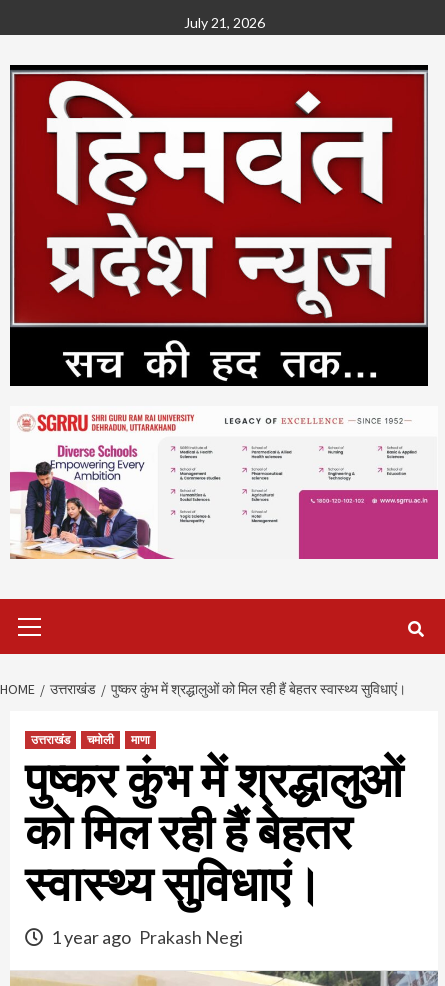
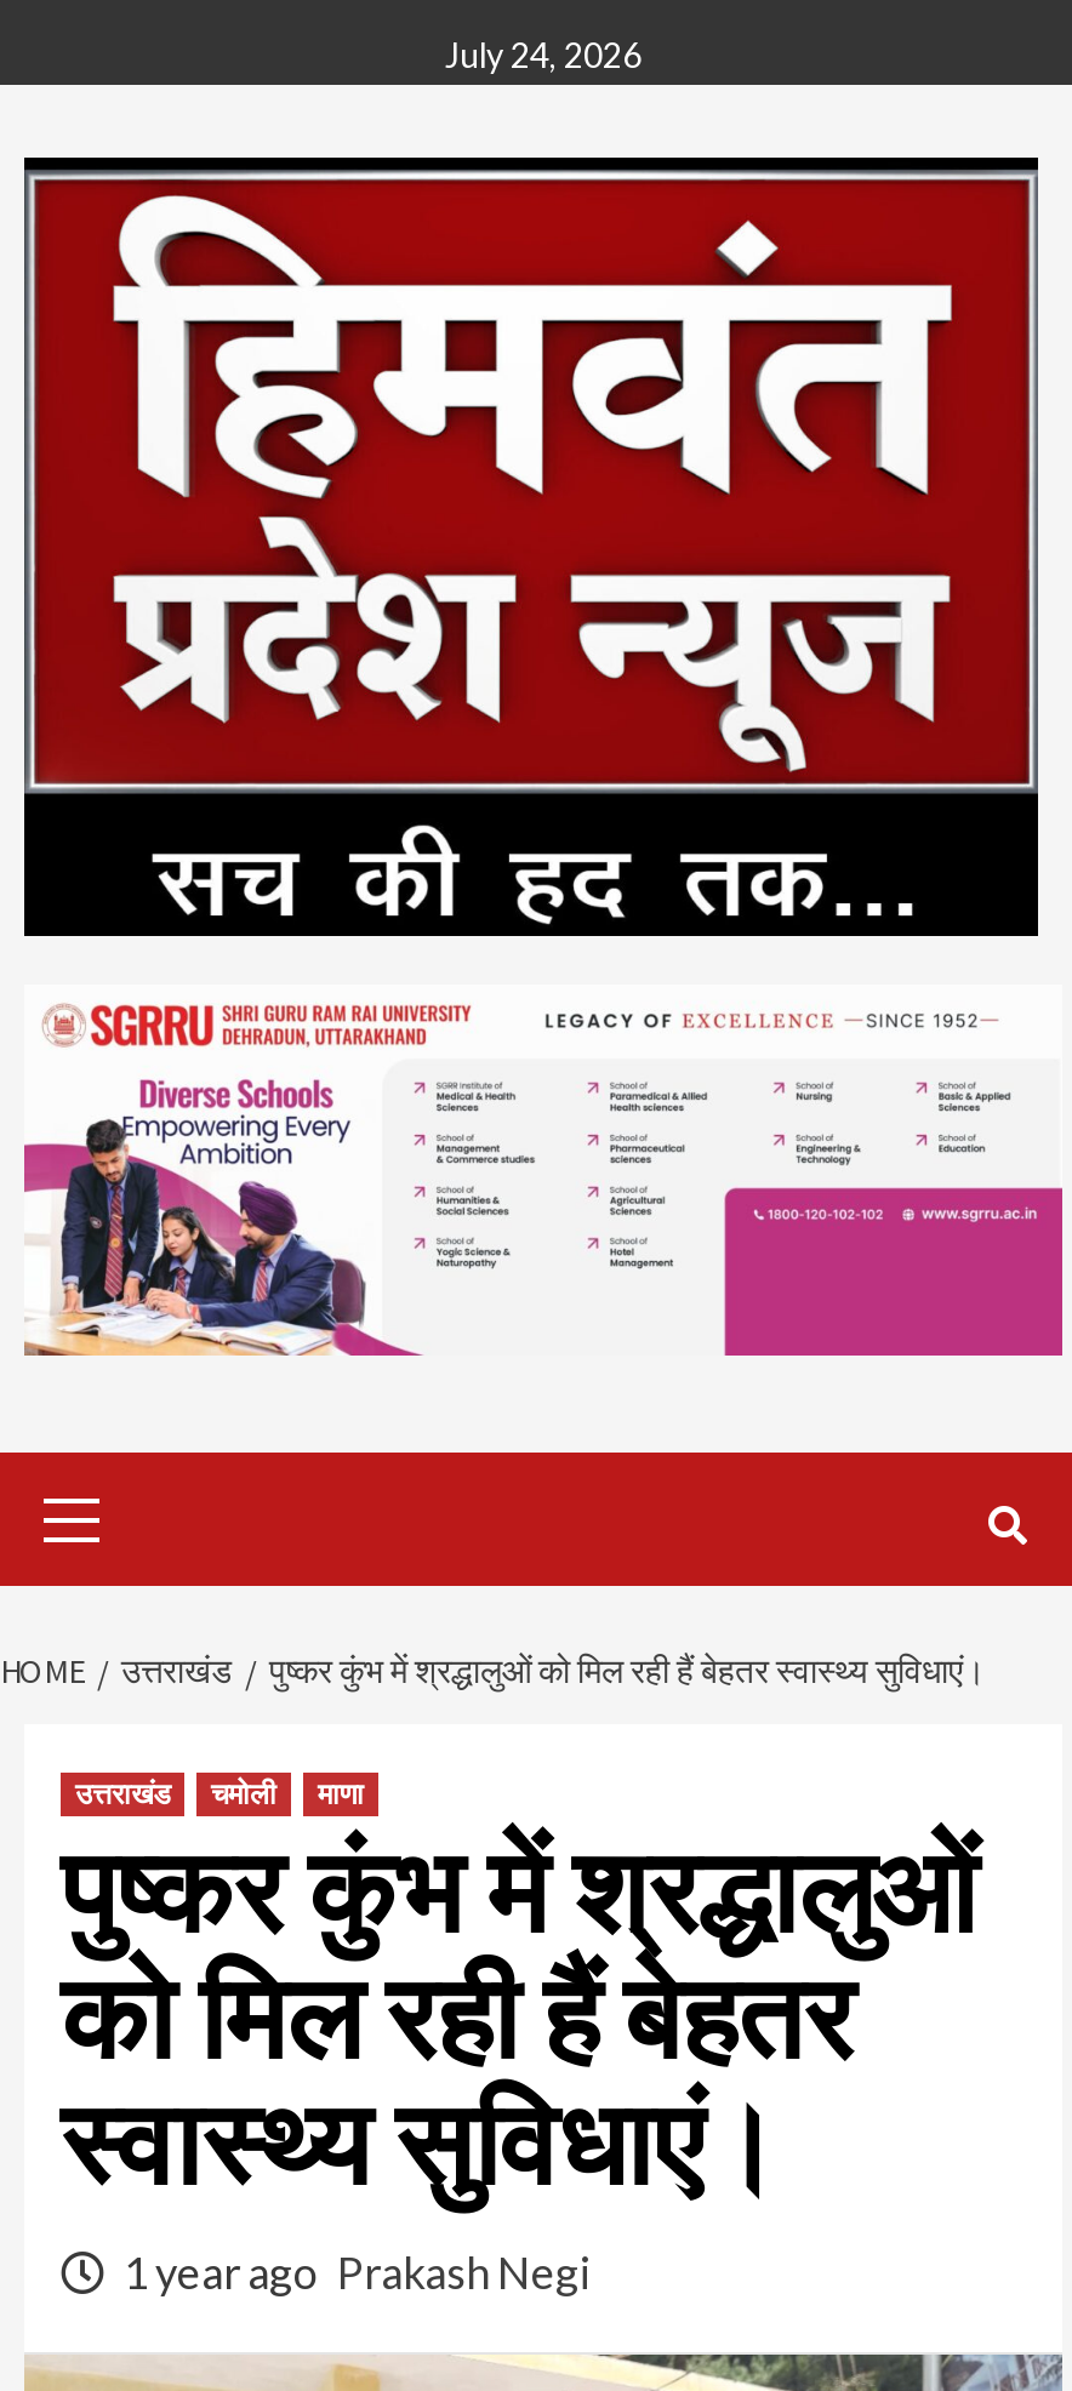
[183,14,264,31] July 21, 2026 -> [445,34,642,75] July 24, 2026

